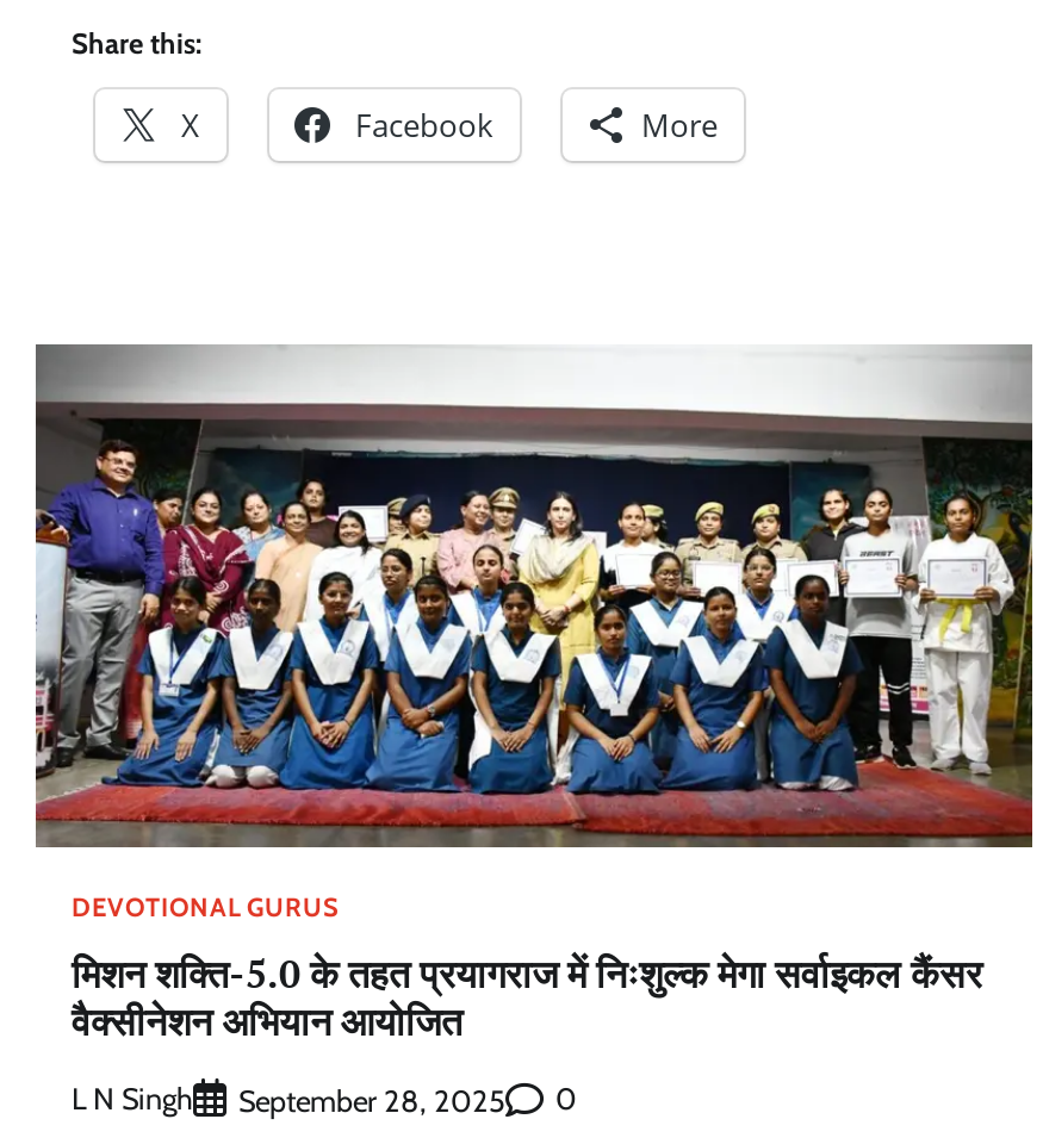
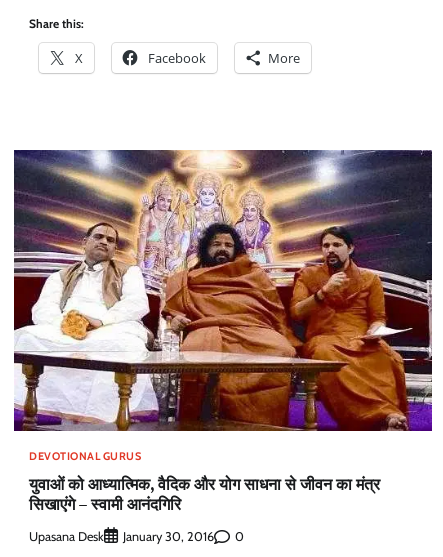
[33,344,1032,850] [image] -> [13,149,433,432] [image]
[72,949,982,1049] मिशन शक्ति-5.0 के तहत प्रयागराज में निःशुल्क मेगा सर्वाइकल कैंसर | वैक्सीनेशन अभियान आयोजित -> [29,473,380,515] युवाओं को आध्यात्मिक, वैदिक और योग साधना से जीवन का मंत्र | सिखाएंगे – स्वामी आनंदगिरि
[72,1082,505,1119] L N Singh | September 28, 2025 -> [29,529,214,544] Upasana Desk | January 30, 2016

